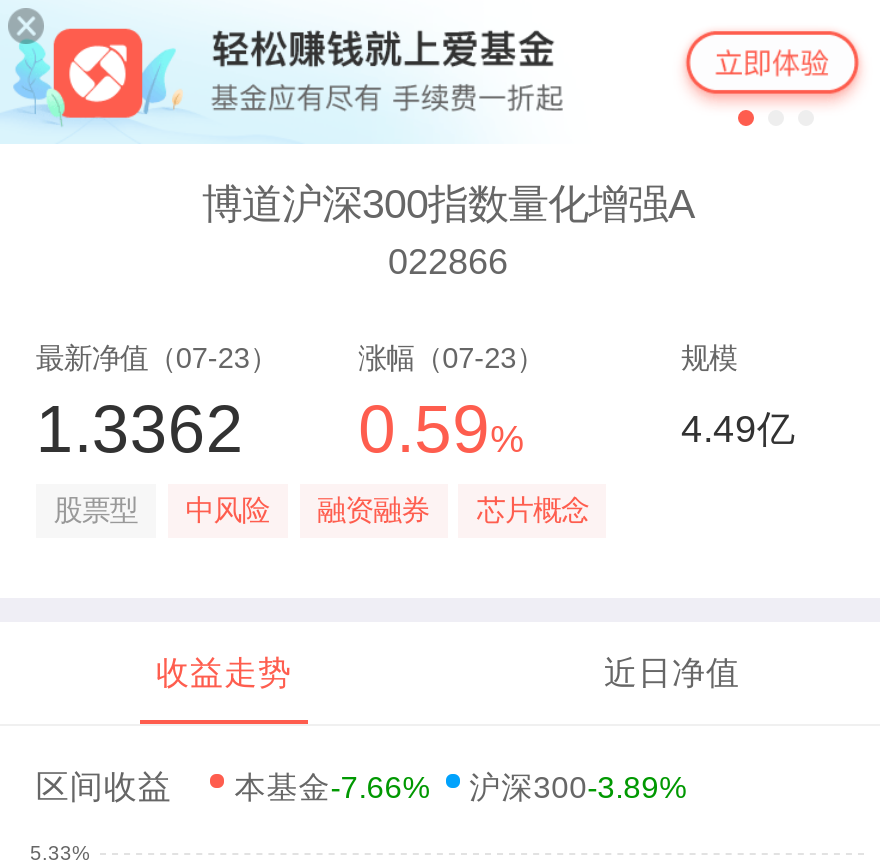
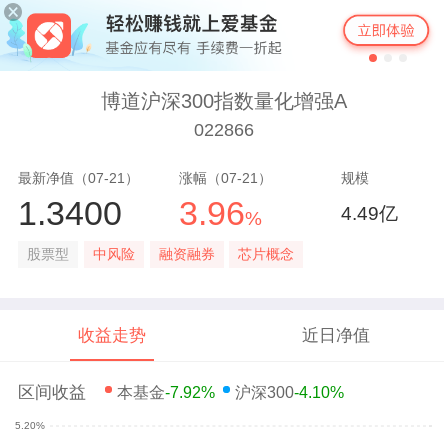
[36,343,278,375] 最新净值（07-23） -> [18,170,139,186] 最新净值（07-21）
[358,343,544,375] 涨幅（07-23） -> [179,170,272,186] 涨幅（07-21）
[36,393,244,467] 1.3362 -> [18,195,122,232] 1.3400
[358,393,524,467] 0.59% -> [179,195,262,232] 3.96%
[234,770,430,804] 本基金-7.66% -> [117,384,215,401] 本基金-7.92%
[469,770,687,804] 沪深300-3.89% -> [235,384,344,401] 沪深300-4.10%

